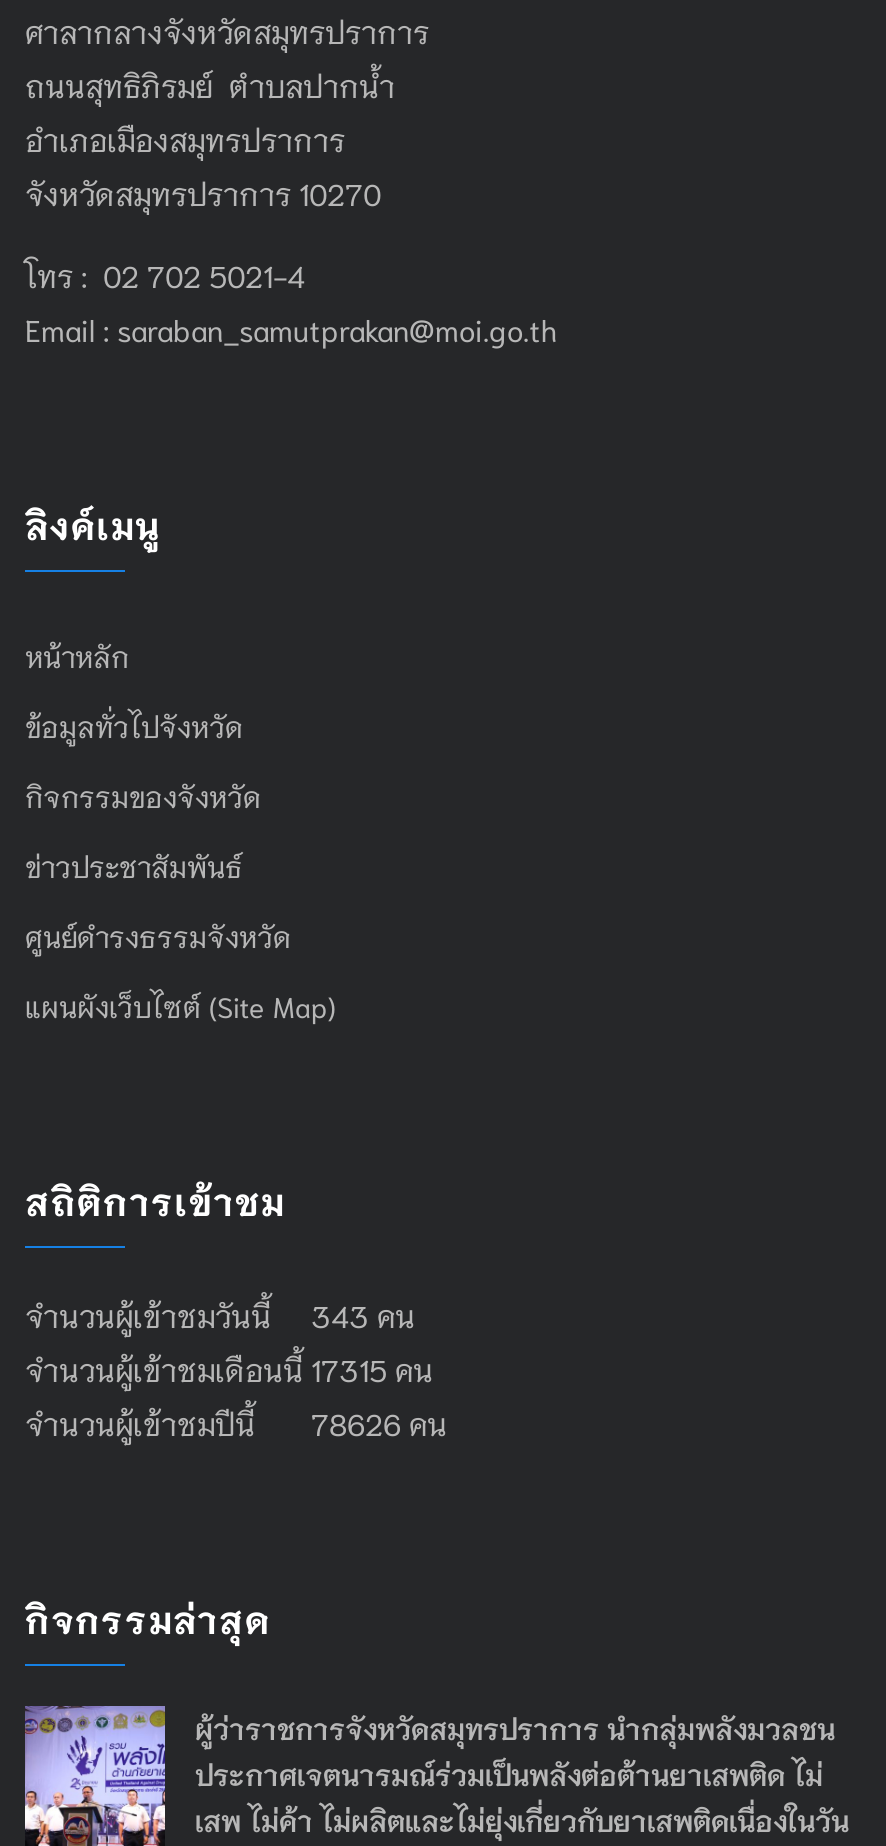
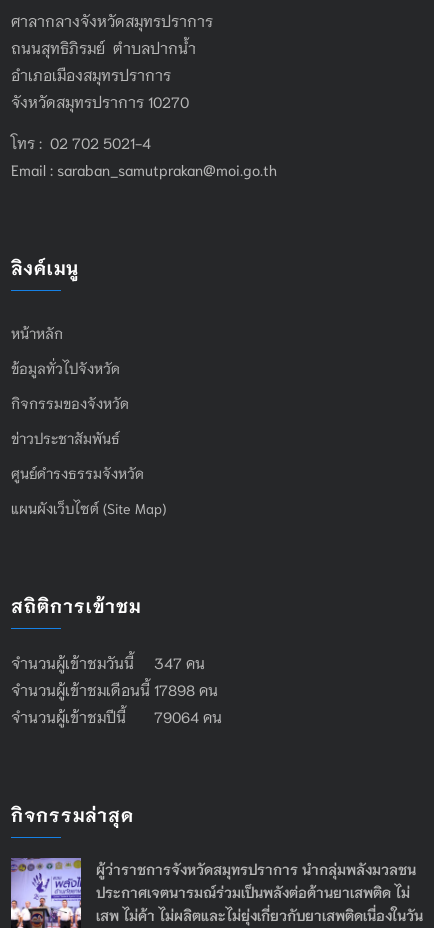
[25,1293,415,1333] จำนวนผู้เข้าชมวันนี้ 343 คน -> [11,652,205,672] จำนวนผู้เข้าชมวันนี้ 347 คน
[25,1347,433,1387] จำนวนผู้เข้าชมเดือนนี้ 17315 คน -> [11,679,218,699] จำนวนผู้เข้าชมเดือนนี้ 17898 คน
[25,1401,447,1441] จำนวนผู้เข้าชมปีนี้ 78626 คน -> [11,706,222,726] จำนวนผู้เข้าชมปีนี้ 79064 คน

